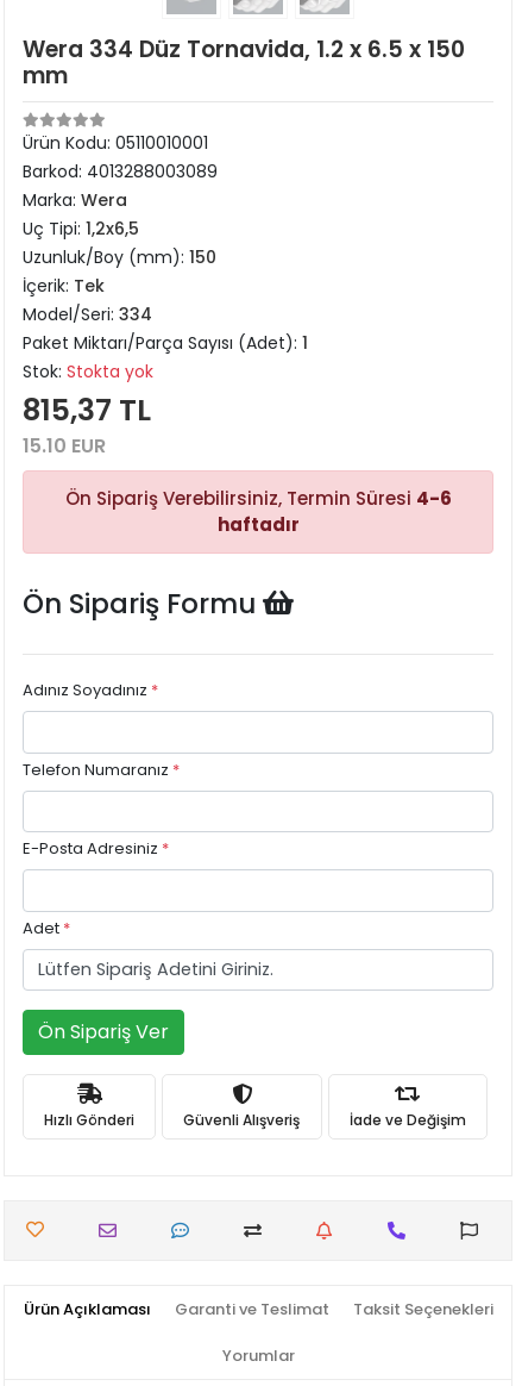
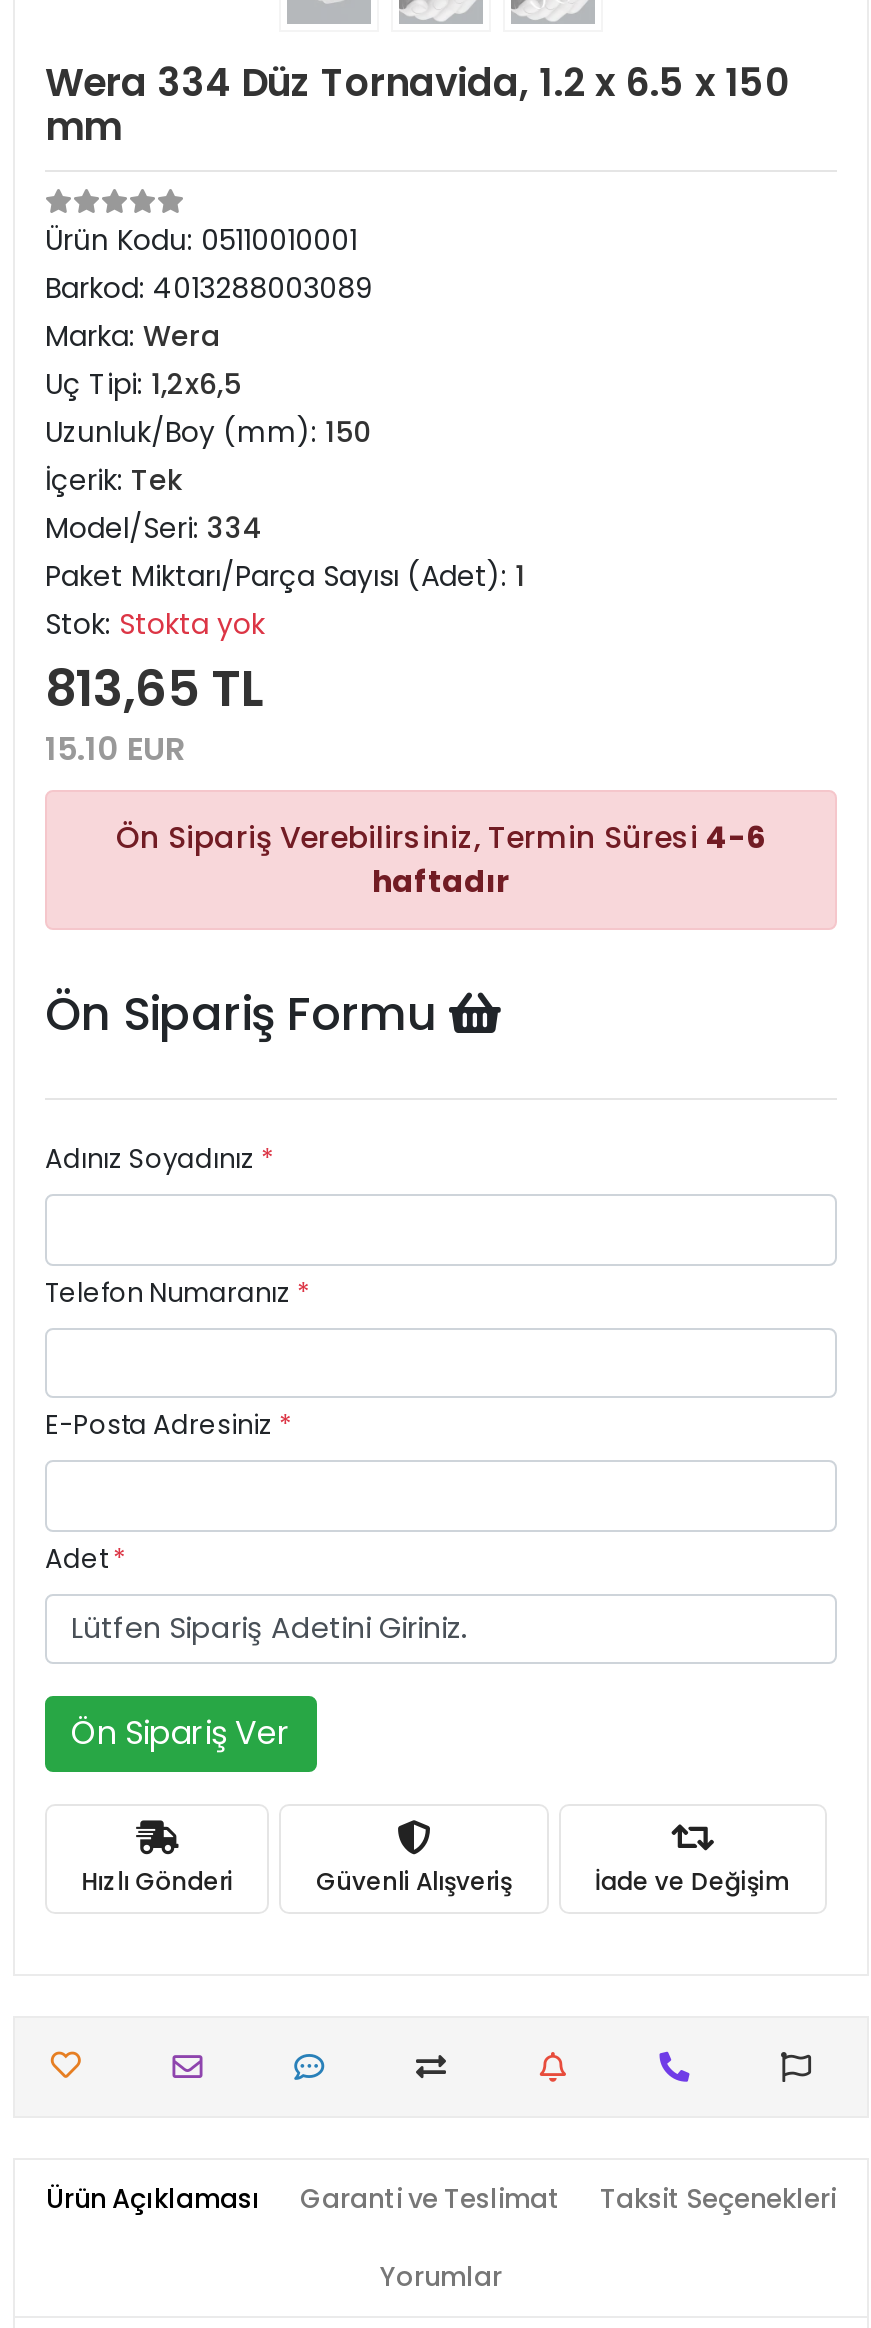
[23,389,151,431] 815,37 TL -> [45,654,265,724] 813,65 TL

